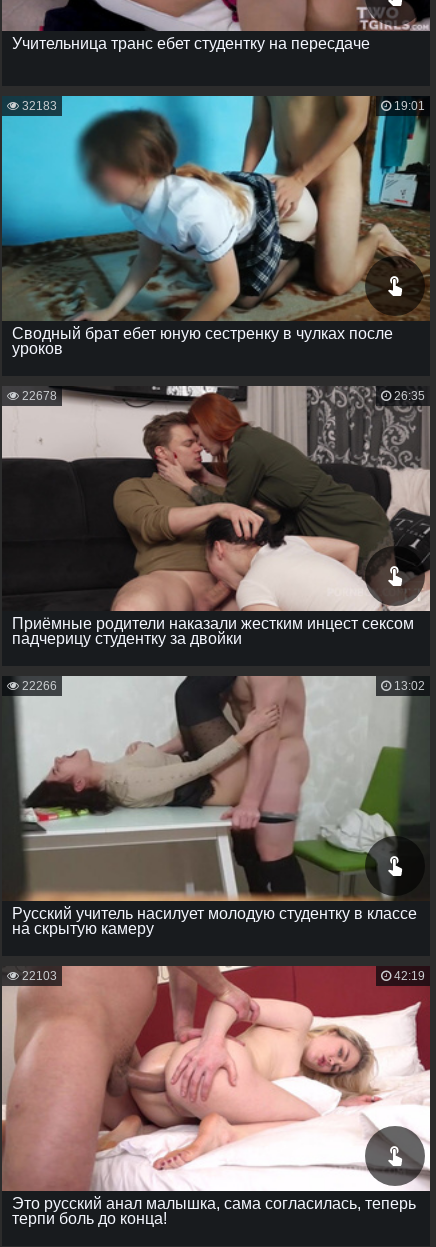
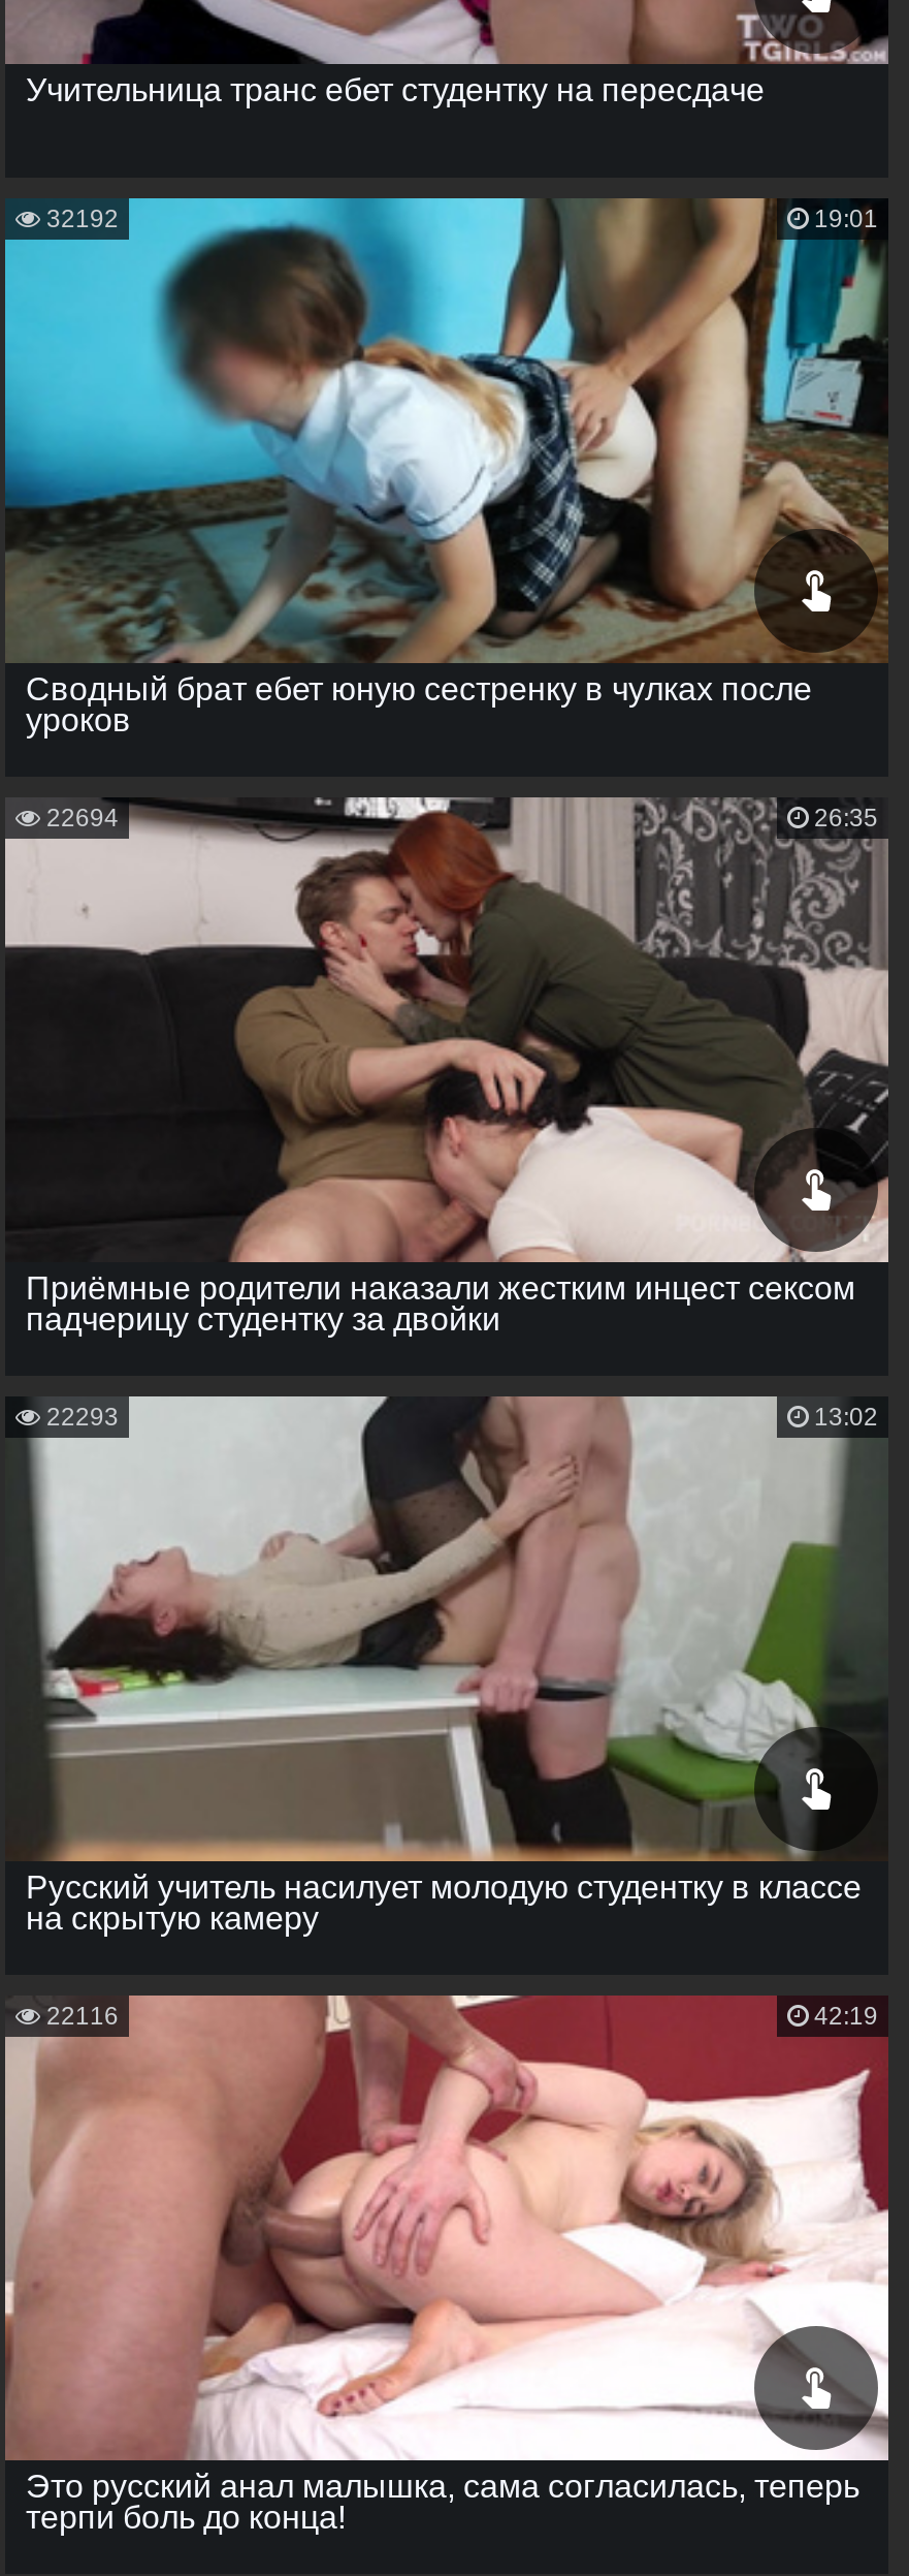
[19,99,57,113] 32183 -> [40,205,119,233] 32192
[19,389,57,403] 22678 -> [40,804,119,833] 22694
[19,679,57,693] 22266 -> [40,1403,119,1432] 22293
[19,969,57,983] 22103 -> [40,2002,119,2031] 22116

